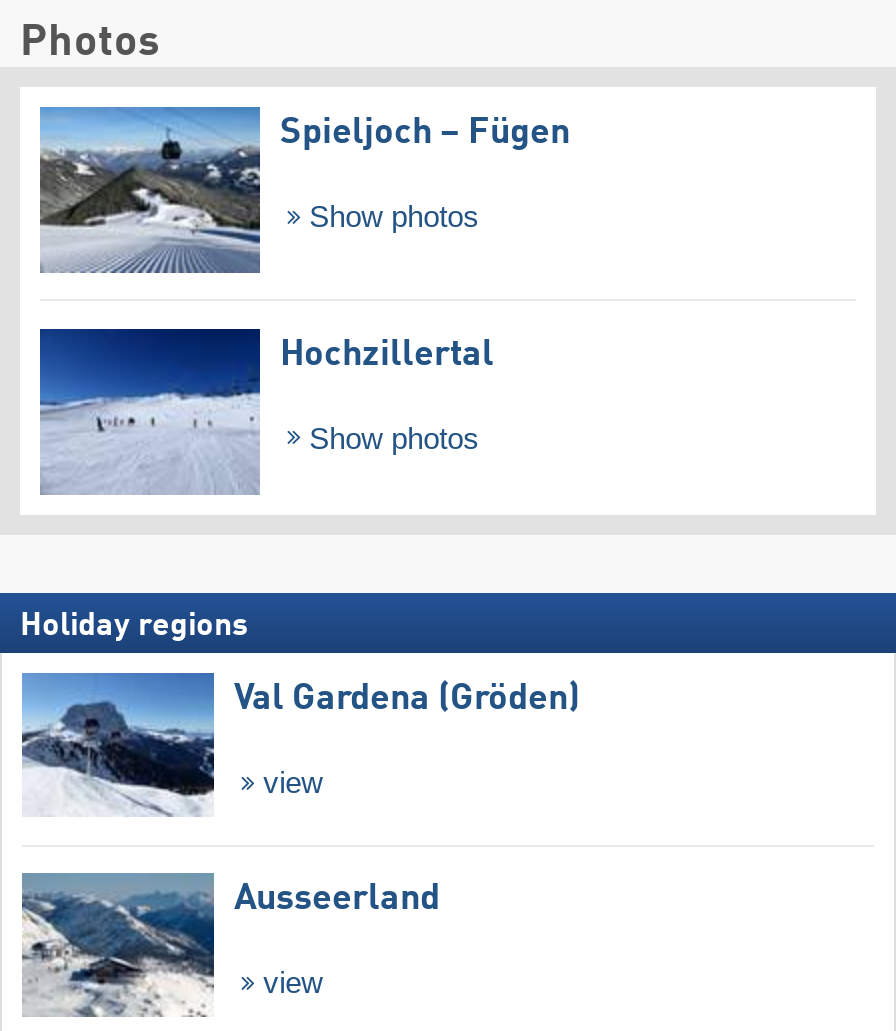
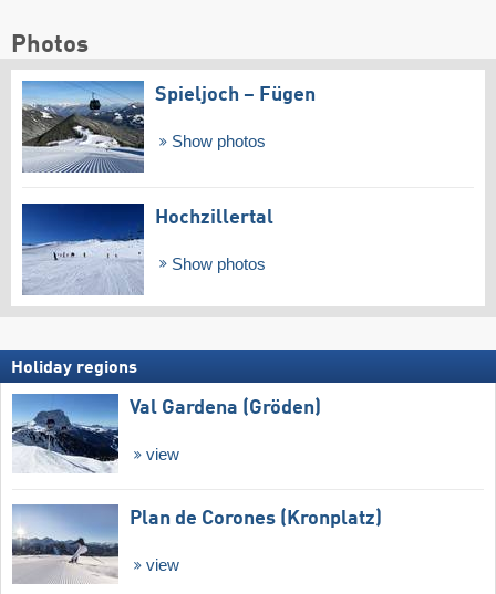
[22,875,440,1017] [image] | Ausseerland -> [12,507,382,583] [image] | Plan de Corones (Kronplatz)

